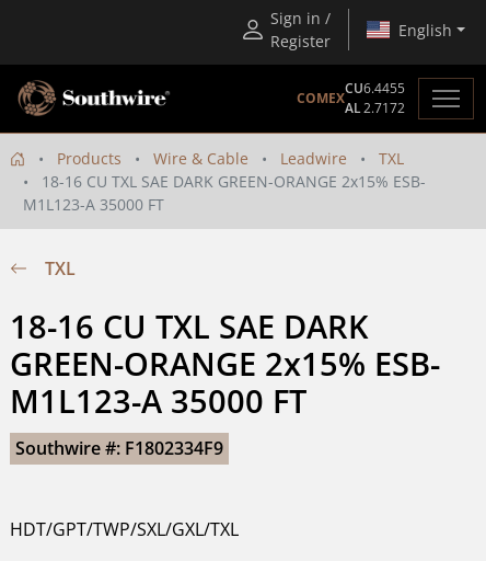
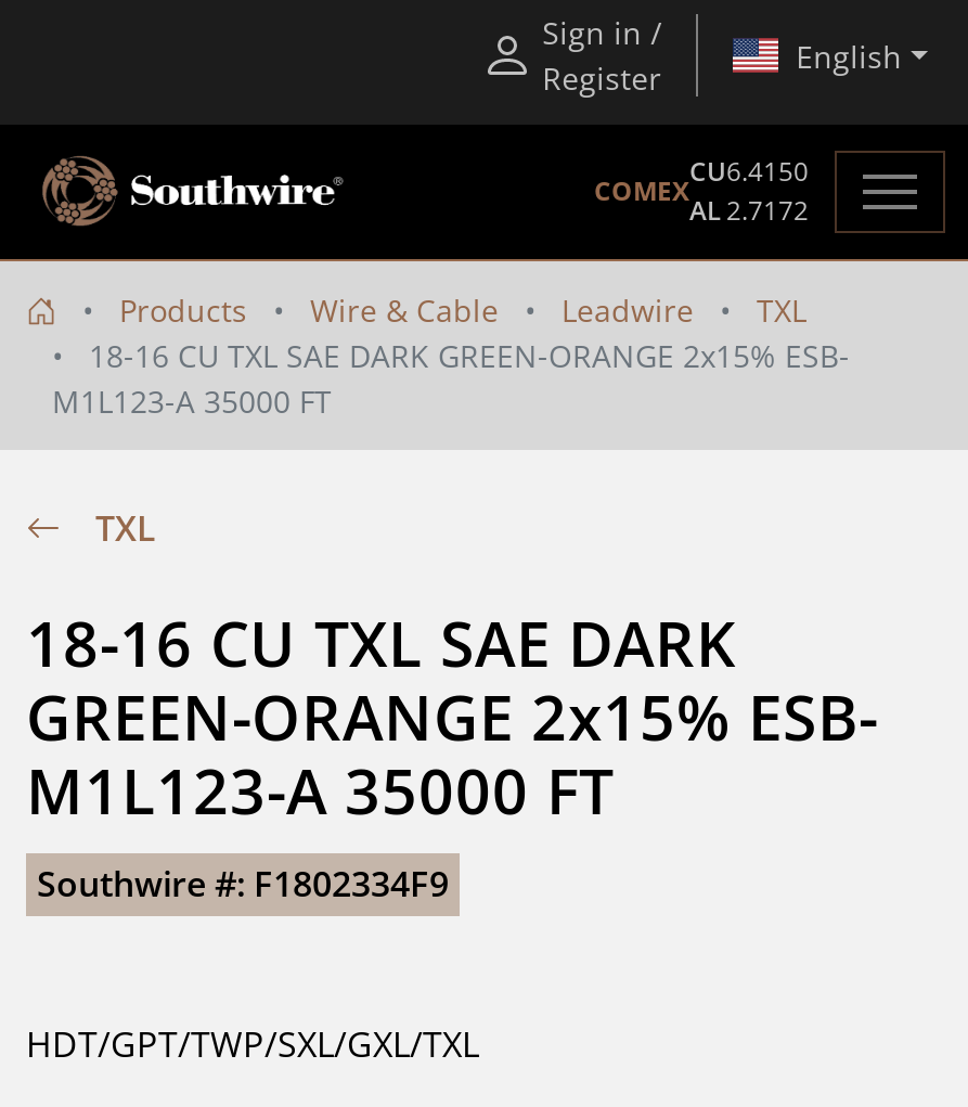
[345,79,405,98] CU6.4455 -> [689,153,809,190] CU6.4150

